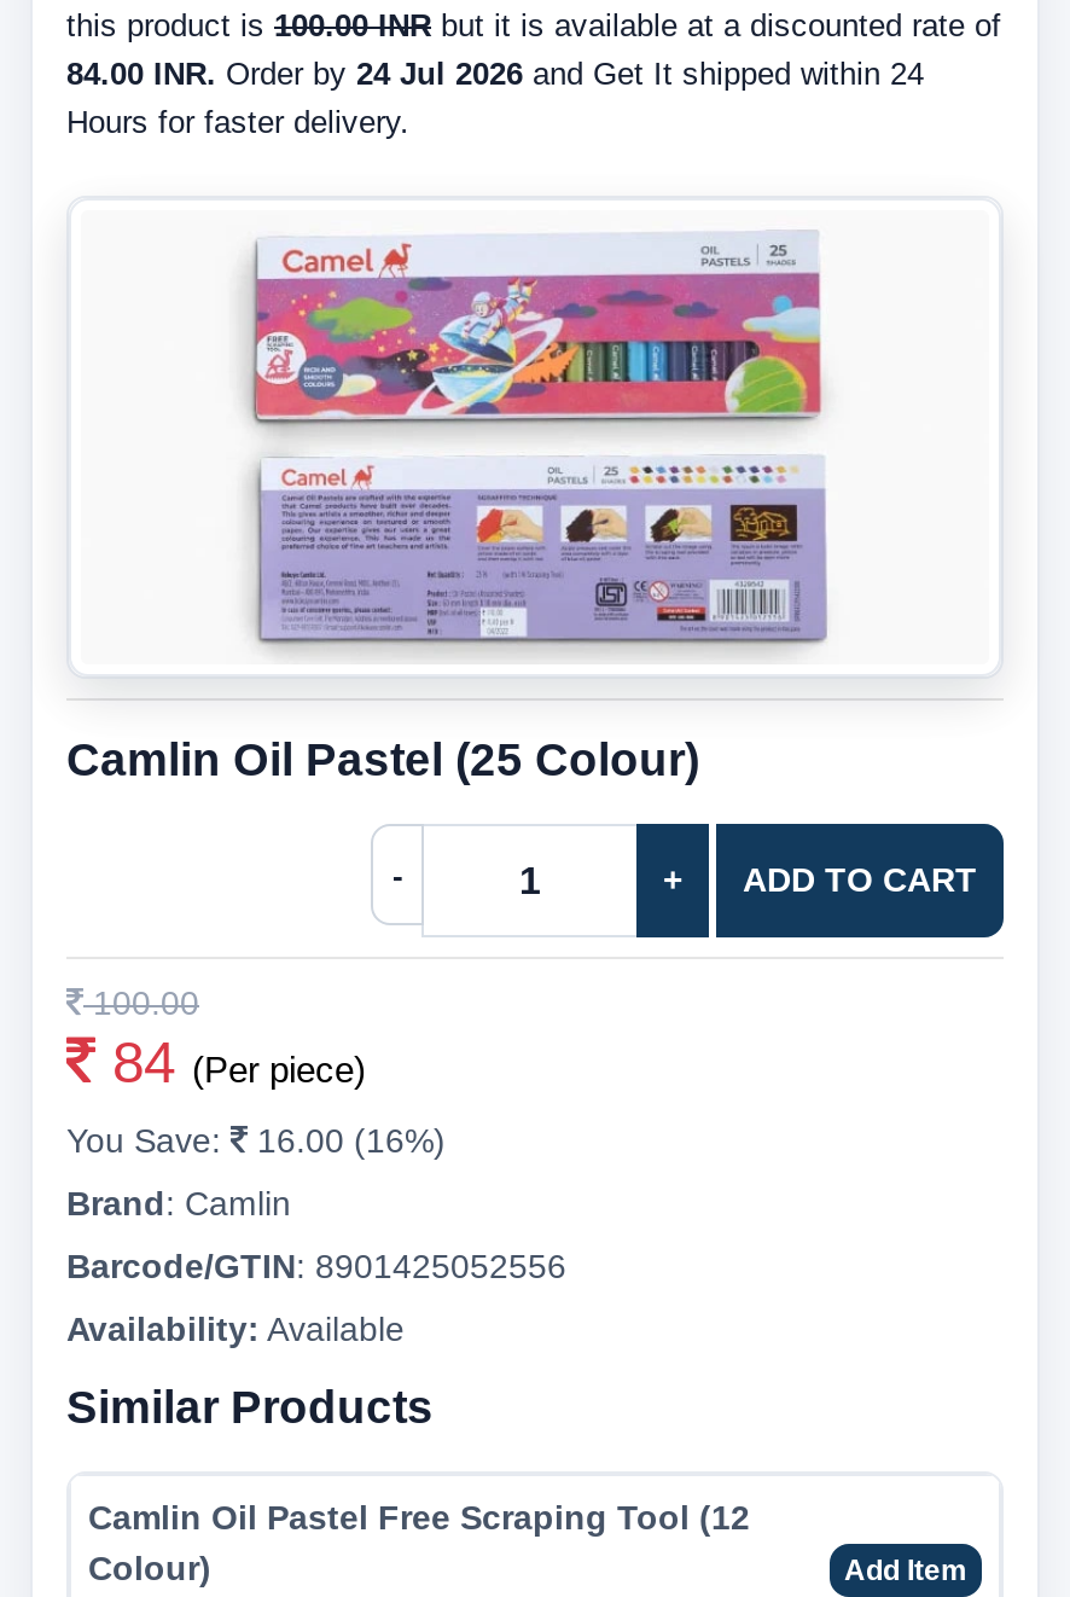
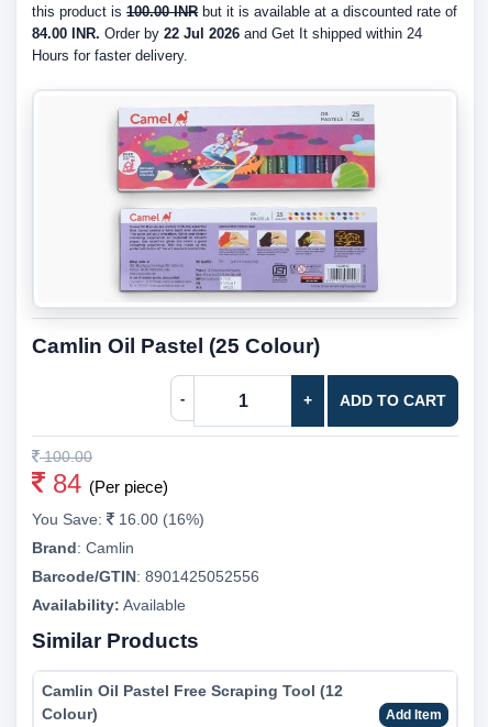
[66,56,924,92] 84.00 INR. Order by 24 Jul 2026 and Get It shipped within 24 -> [32,25,422,42] 84.00 INR. Order by 22 Jul 2026 and Get It shipped within 24

